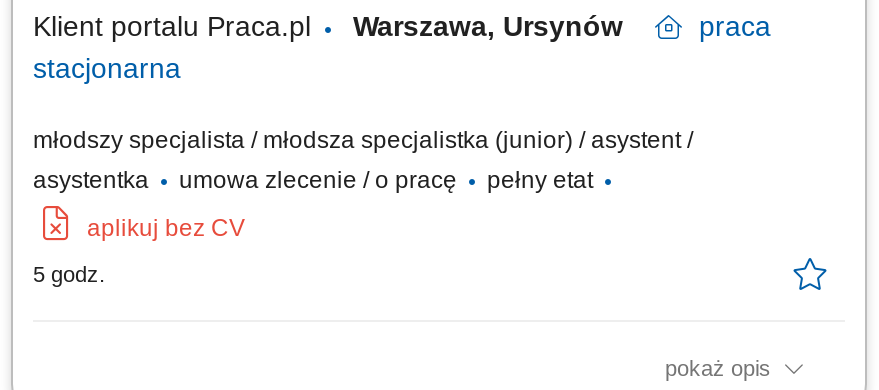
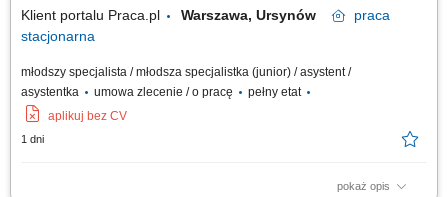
[33,262,105,286] 5 godz. -> [21,133,44,145] 1 dni

